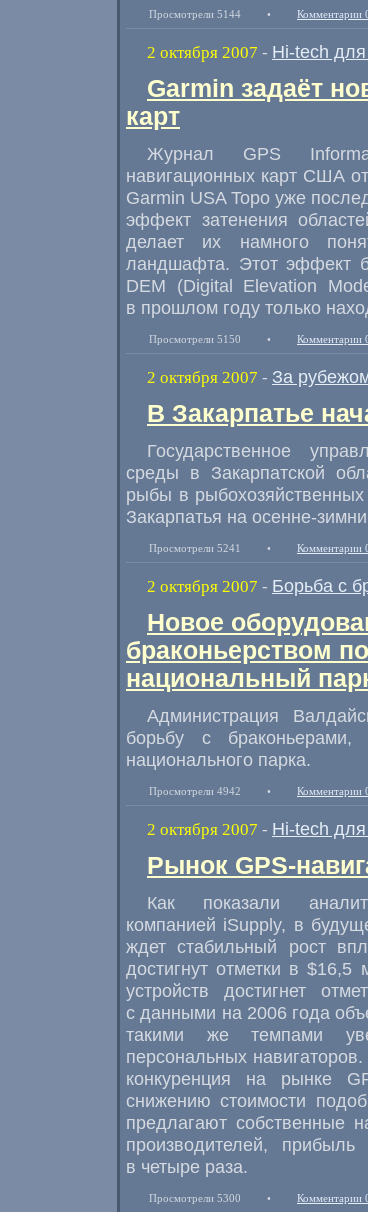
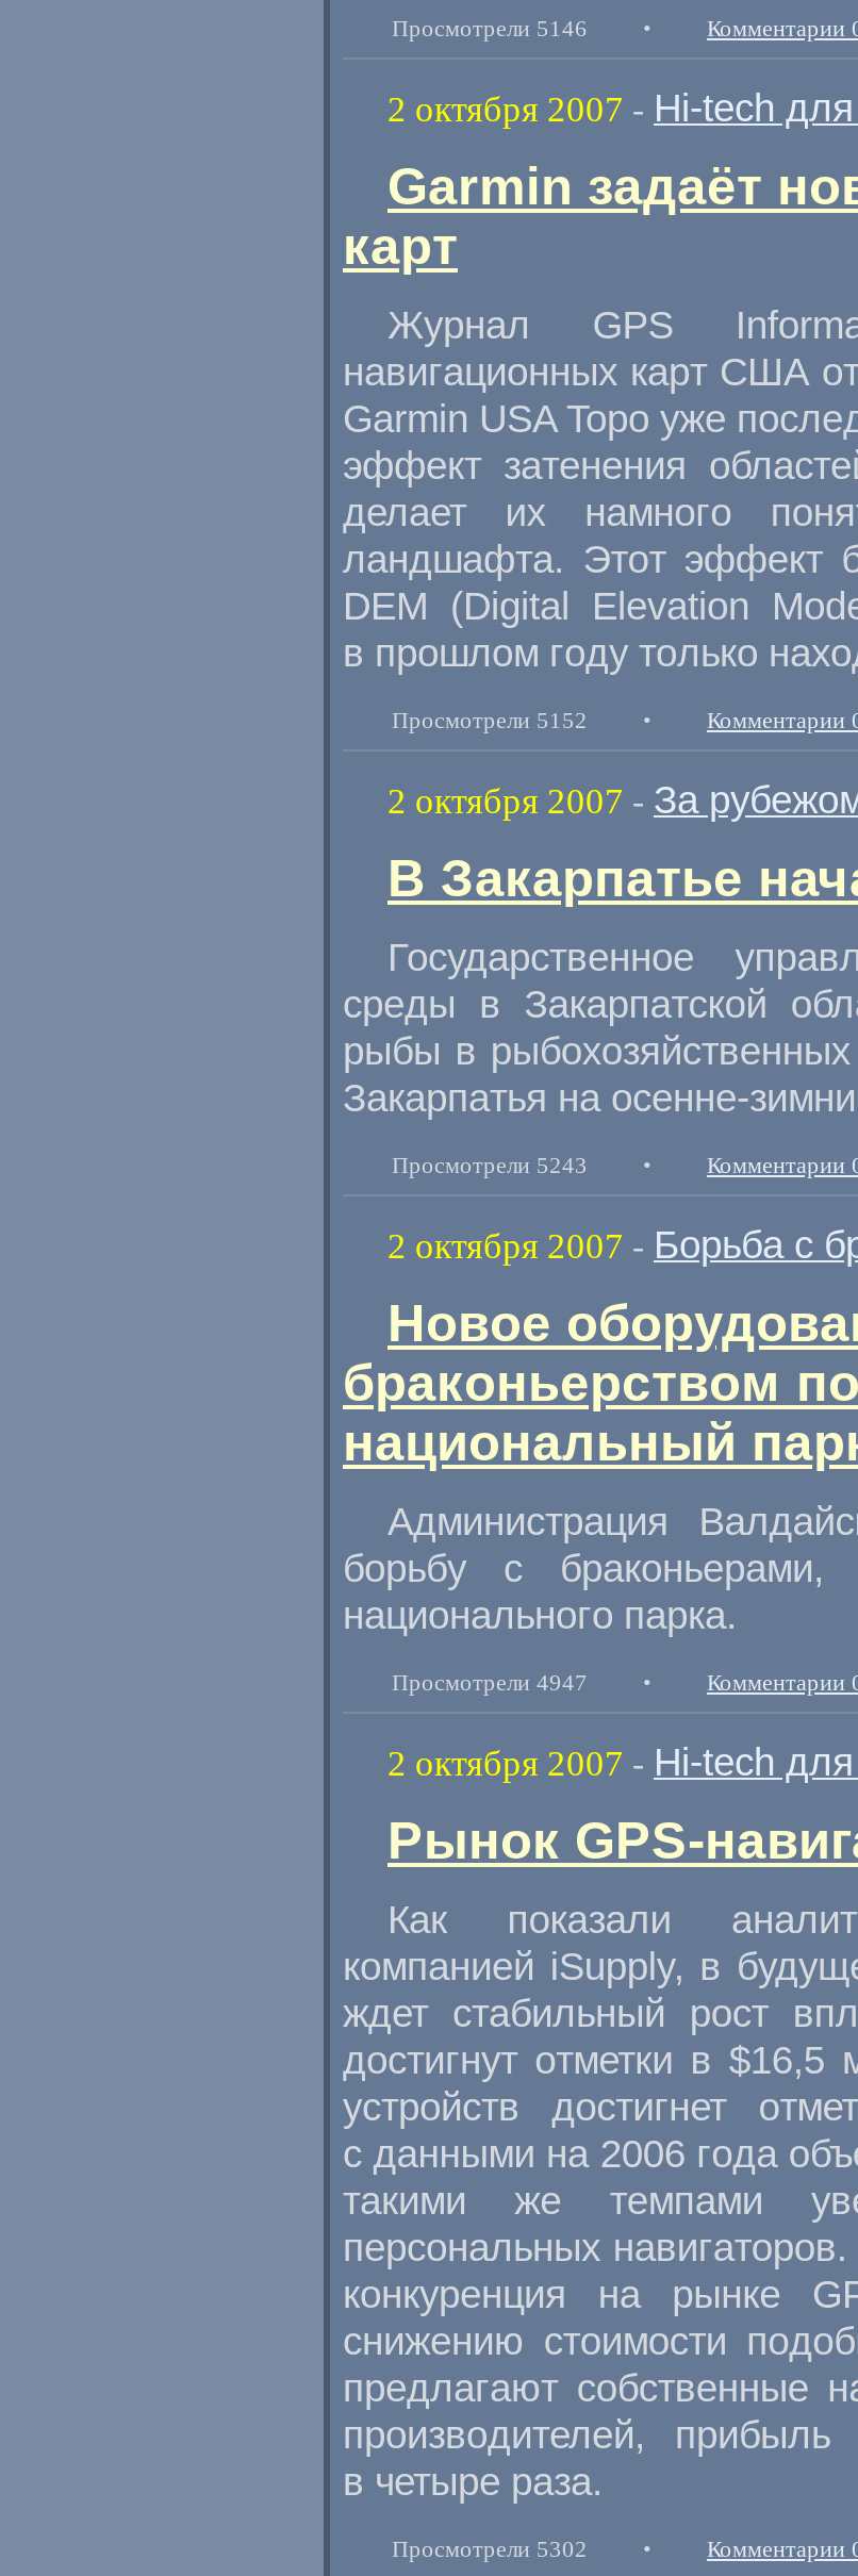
[149,8,241,20] Просмотрели 5144 -> [392,15,588,40] Просмотрели 5146
[149,333,241,345] Просмотрели 5150 -> [392,707,588,732] Просмотрели 5152
[149,542,241,554] Просмотрели 5241 -> [392,1152,588,1177] Просмотрели 5243
[149,785,241,797] Просмотрели 4942 -> [392,1669,588,1695] Просмотрели 4947
[149,1192,241,1204] Просмотрели 5300 -> [392,2536,588,2561] Просмотрели 5302

